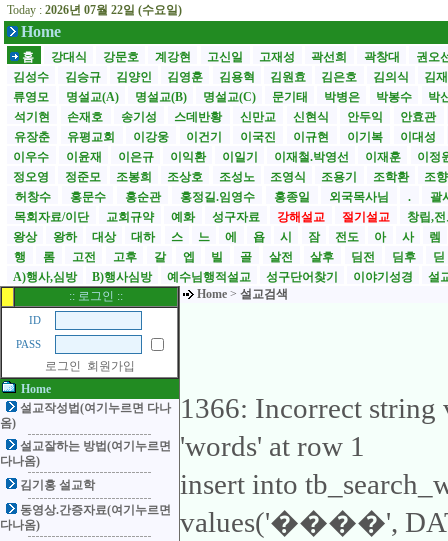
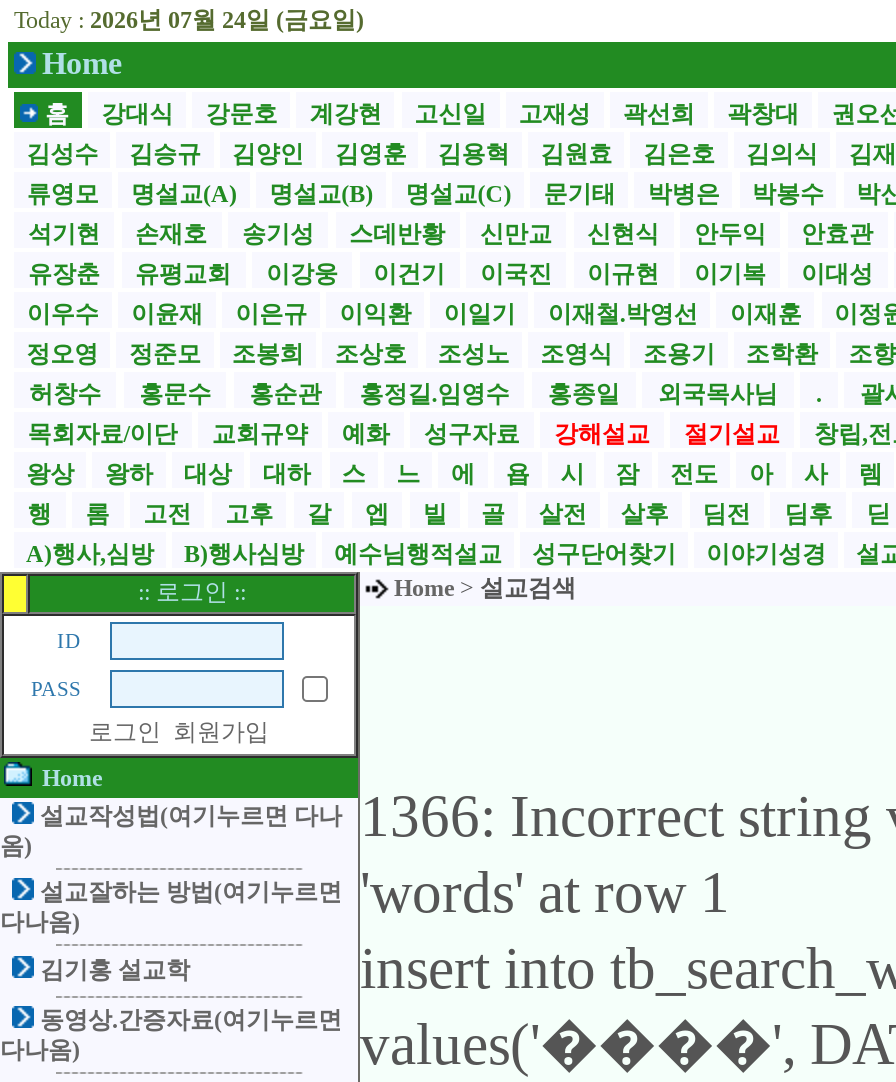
[7,3,182,17] Today : 2026년 07월 22일 (수요일) -> [14,6,364,34] Today : 2026년 07월 24일 (금요일)

